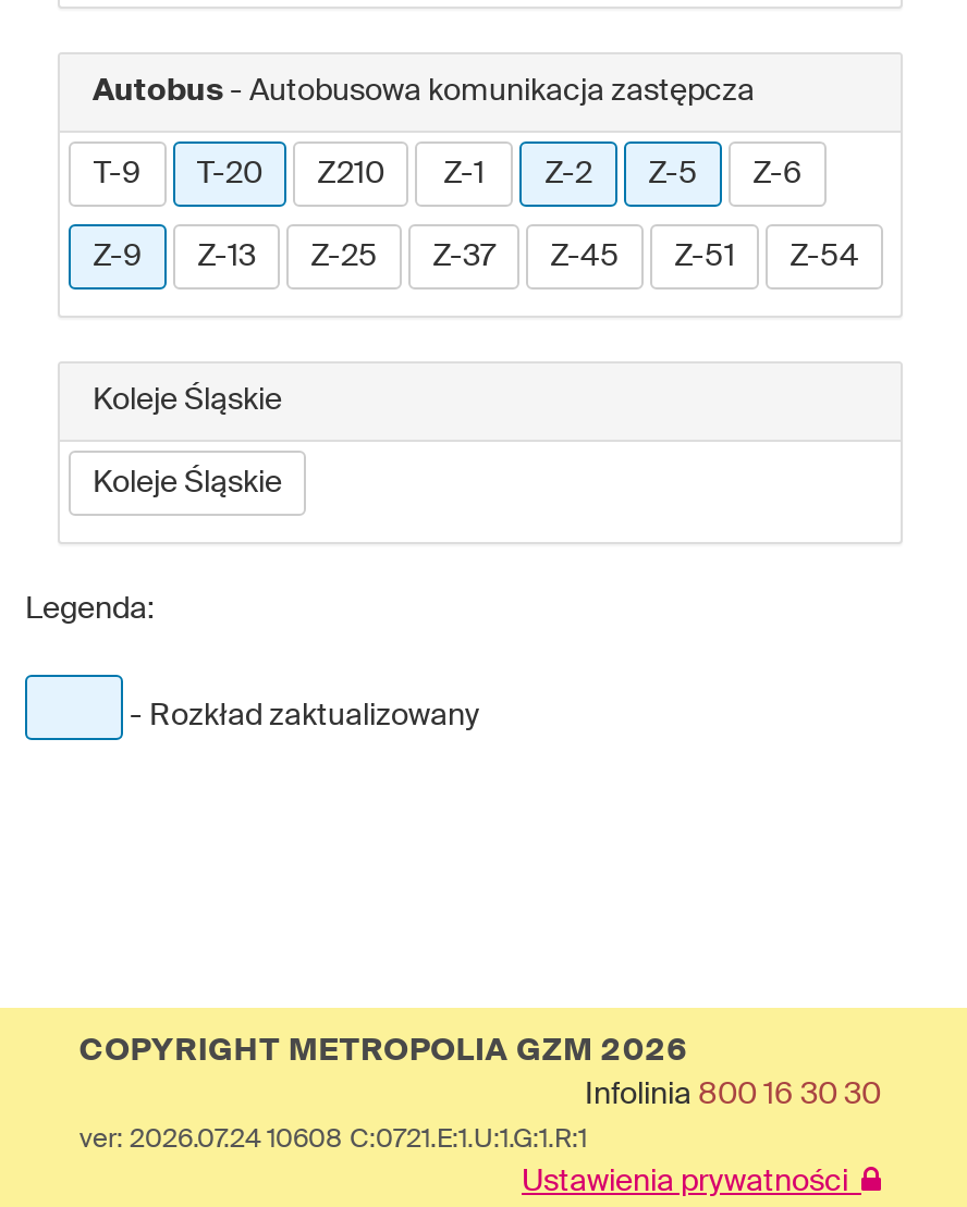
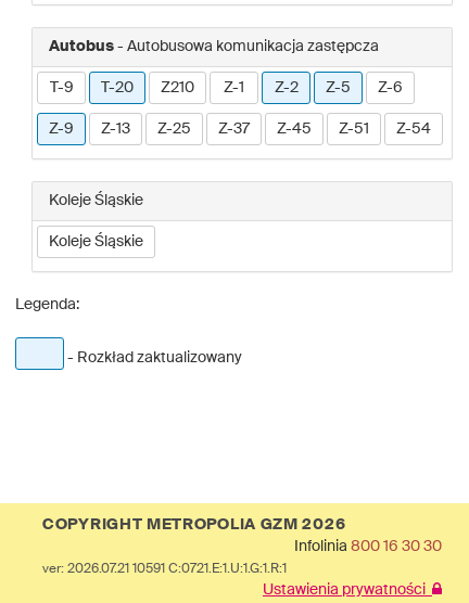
[79,1128,587,1154] ver: 2026.07.24 10608 C:0721.E:1.U:1.G:1.R:1 -> [42,563,287,576] ver: 2026.07.21 10591 C:0721.E:1.U:1.G:1.R:1

